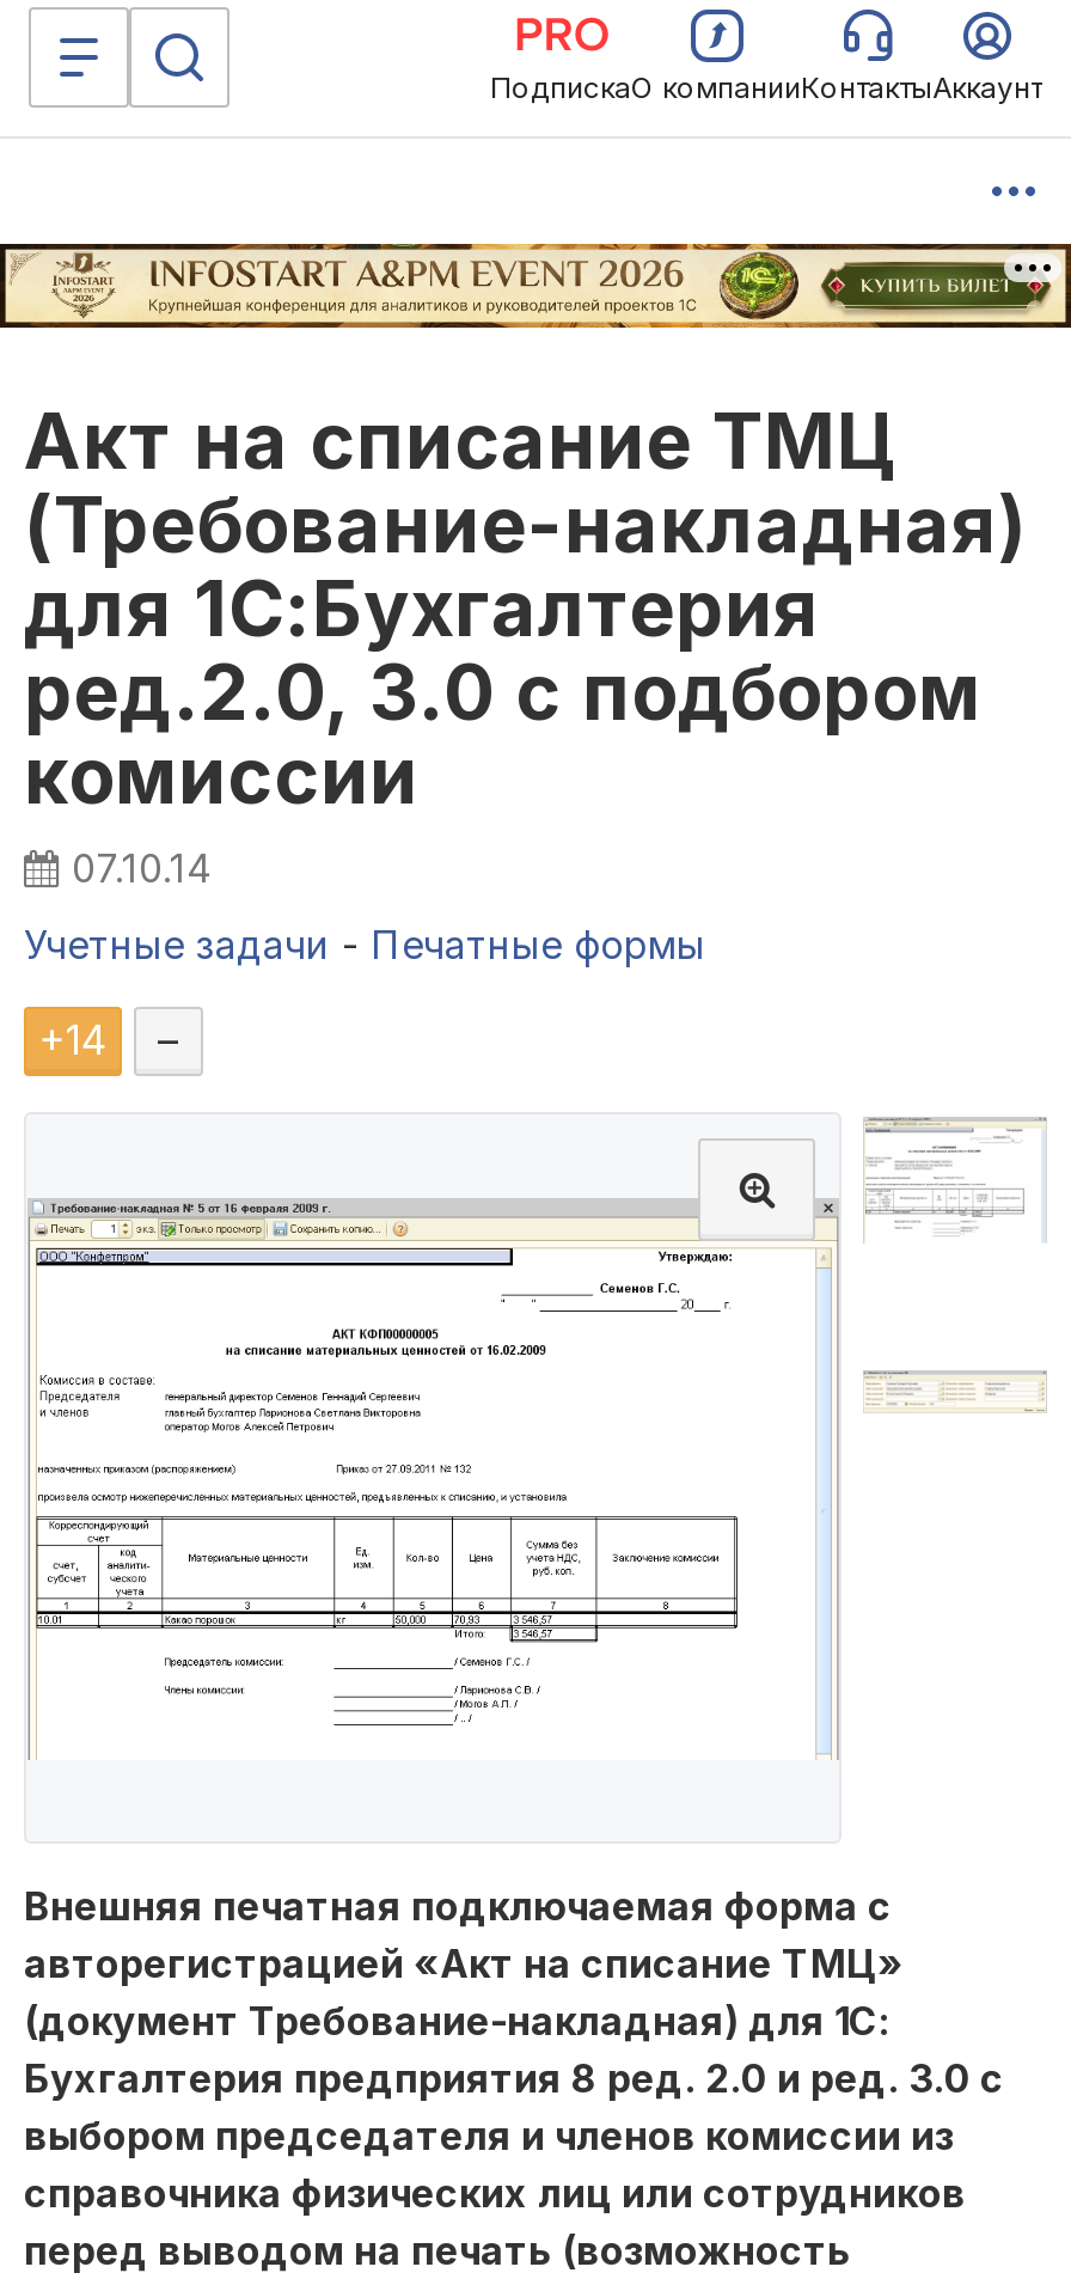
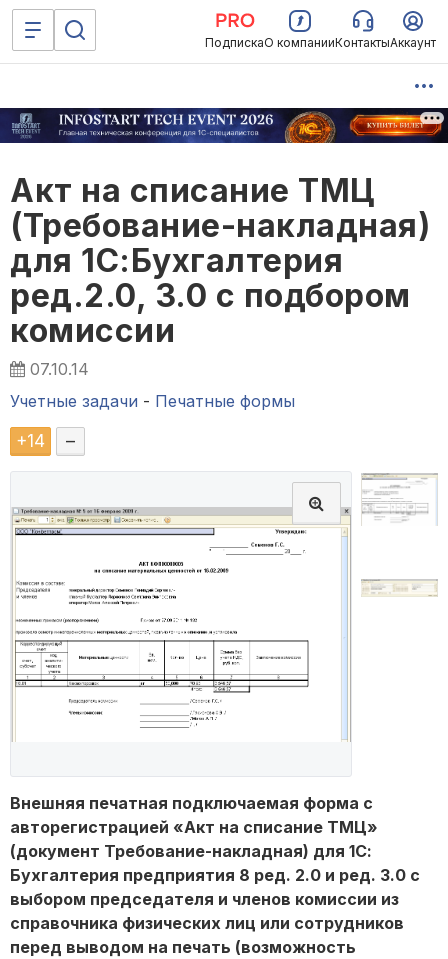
[7,242,1064,330] [image] -> [3,107,445,144] [image]

